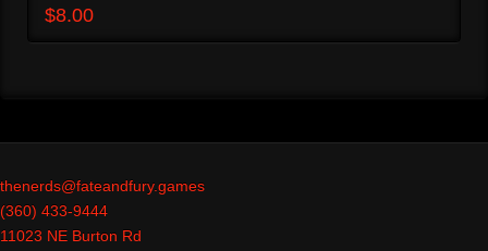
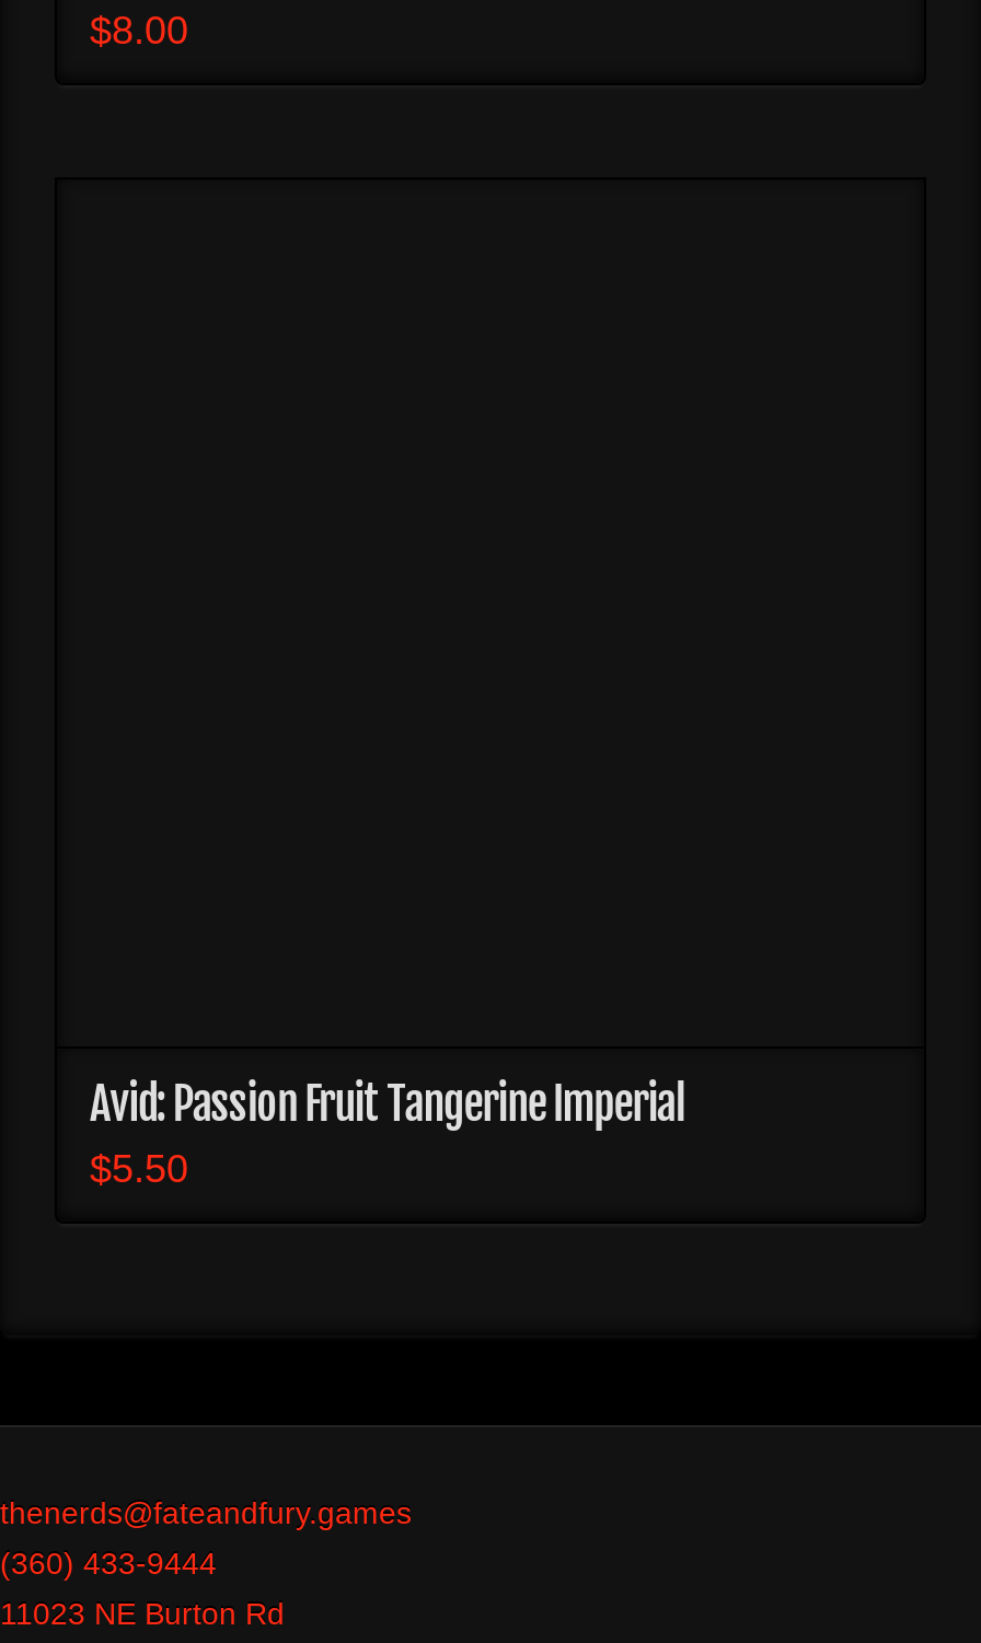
none -> [90,1075,684,1192] Avid: Passion Fruit Tangerine Imperial | $5.50

